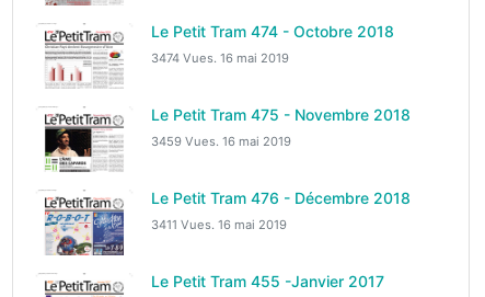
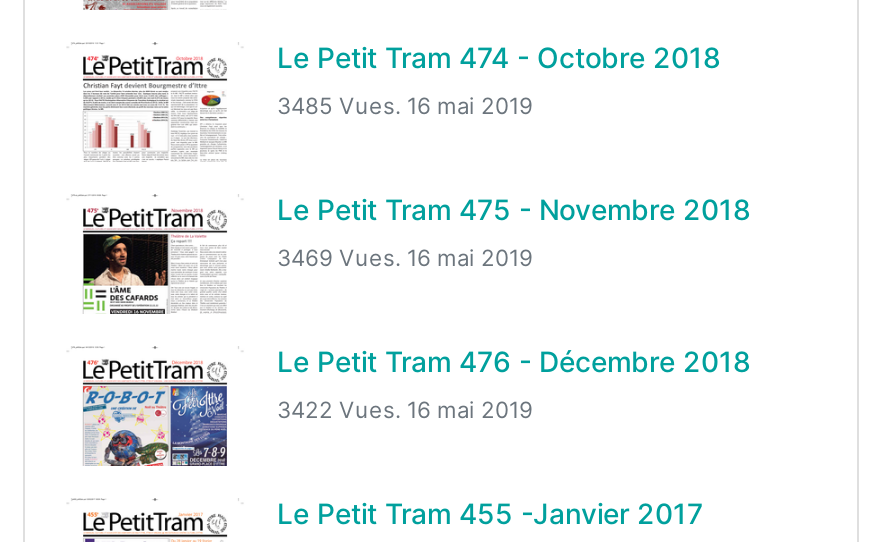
[151,50,289,65] 3474 Vues. 16 mai 2019 -> [277,91,533,119] 3485 Vues. 16 mai 2019
[151,133,291,148] 3459 Vues. 16 mai 2019 -> [277,243,533,271] 3469 Vues. 16 mai 2019
[151,216,287,232] 3411 Vues. 16 mai 2019 -> [277,395,533,423] 3422 Vues. 16 mai 2019

